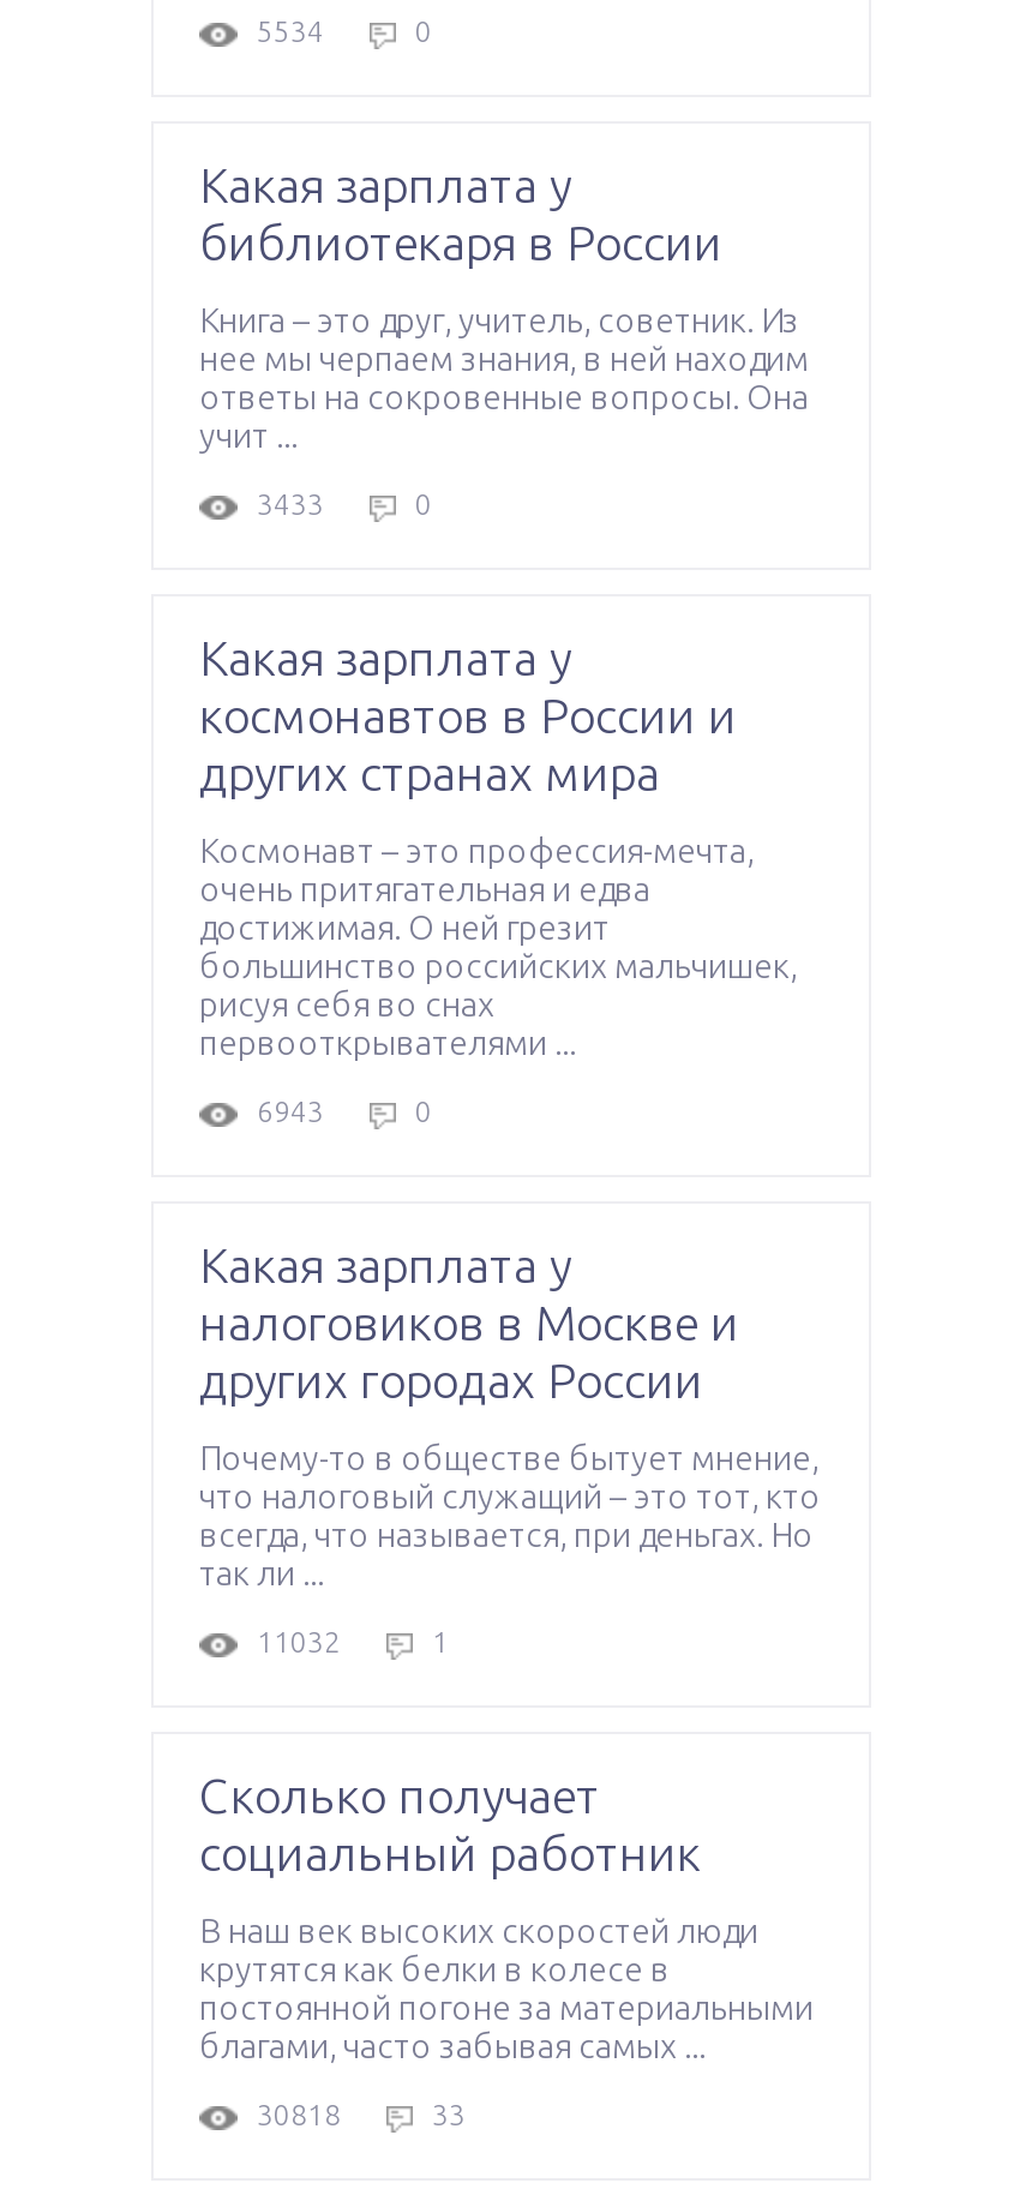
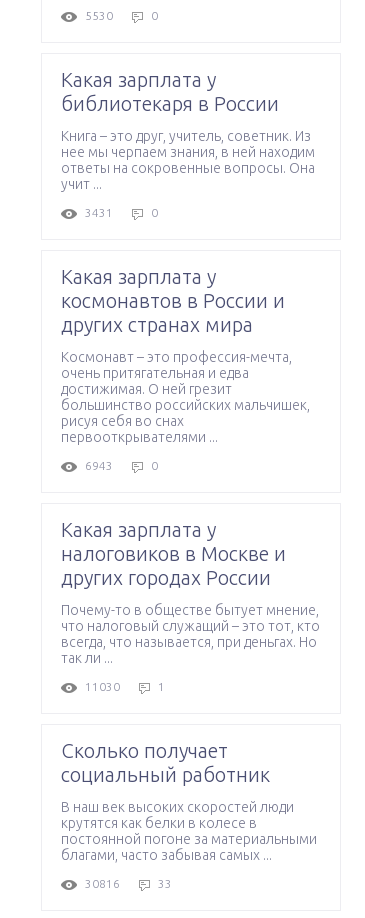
[257,16,324,47] 5534 -> [85,9,113,22] 5530
[257,488,324,520] 3433 -> [85,206,113,219] 3431
[257,1626,341,1657] 11032 -> [85,680,120,693] 11030
[257,2099,341,2130] 30818 -> [85,877,120,890] 30816

